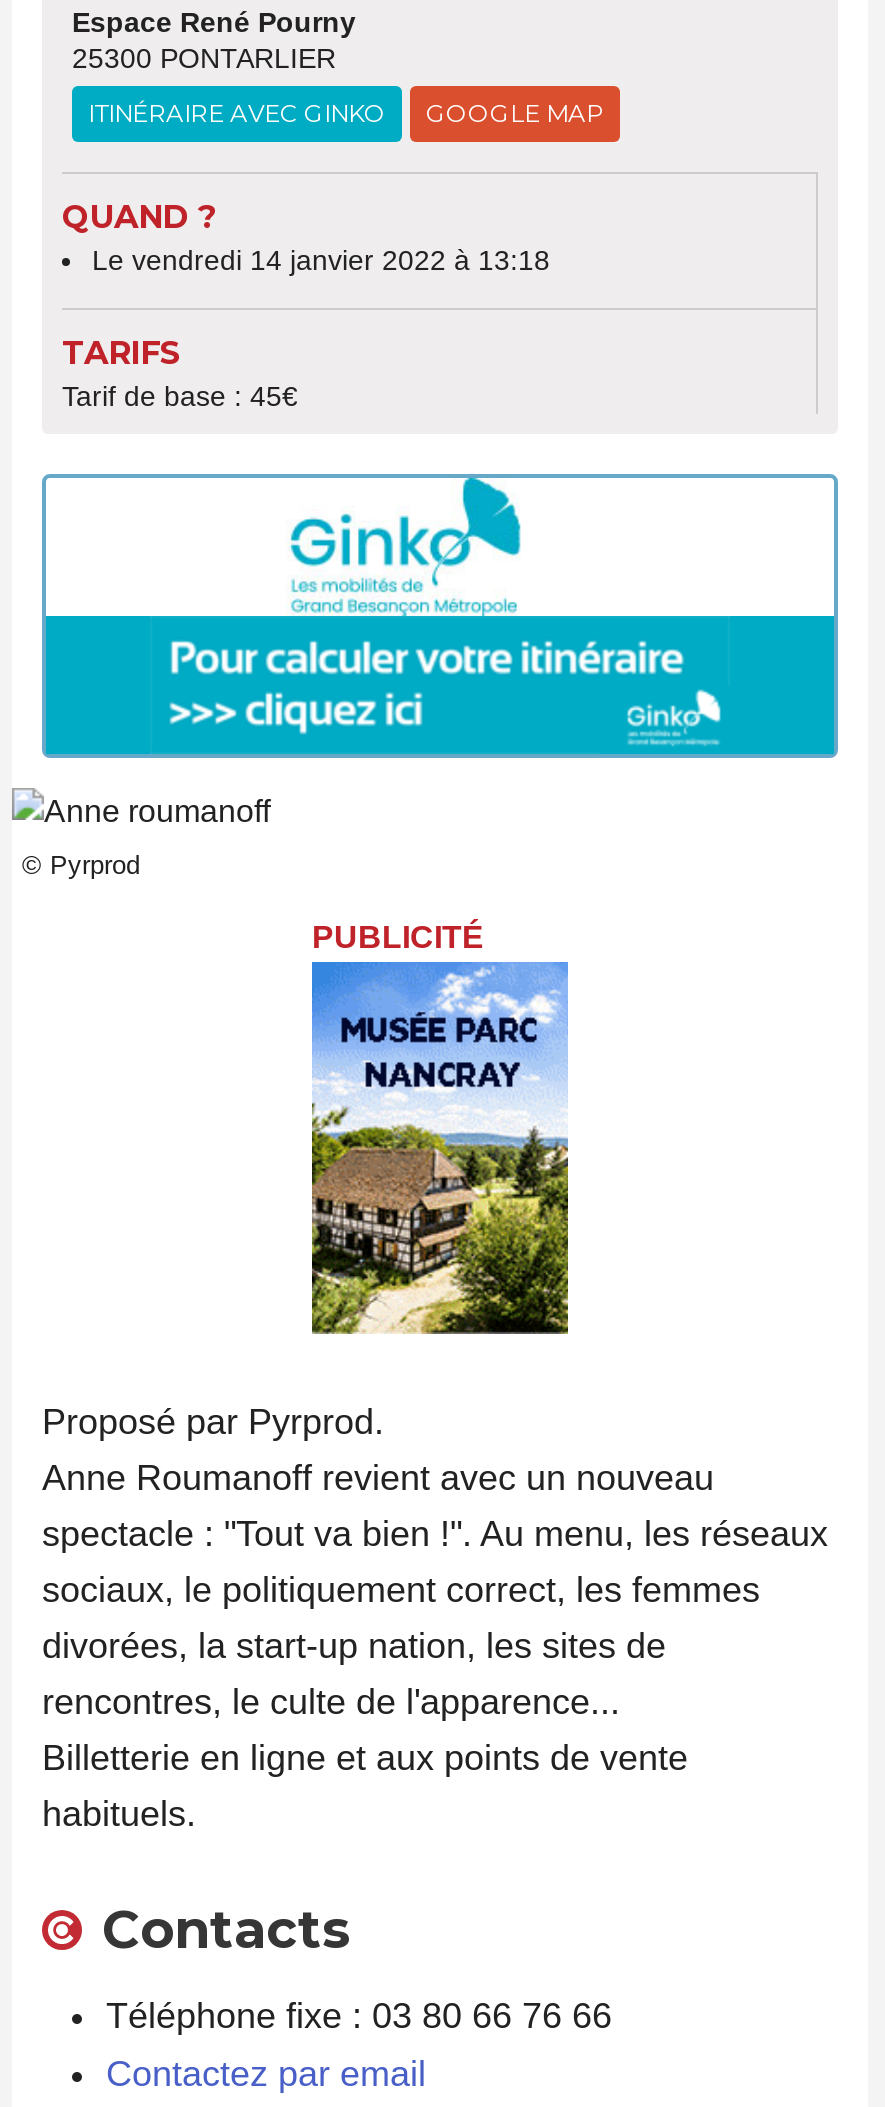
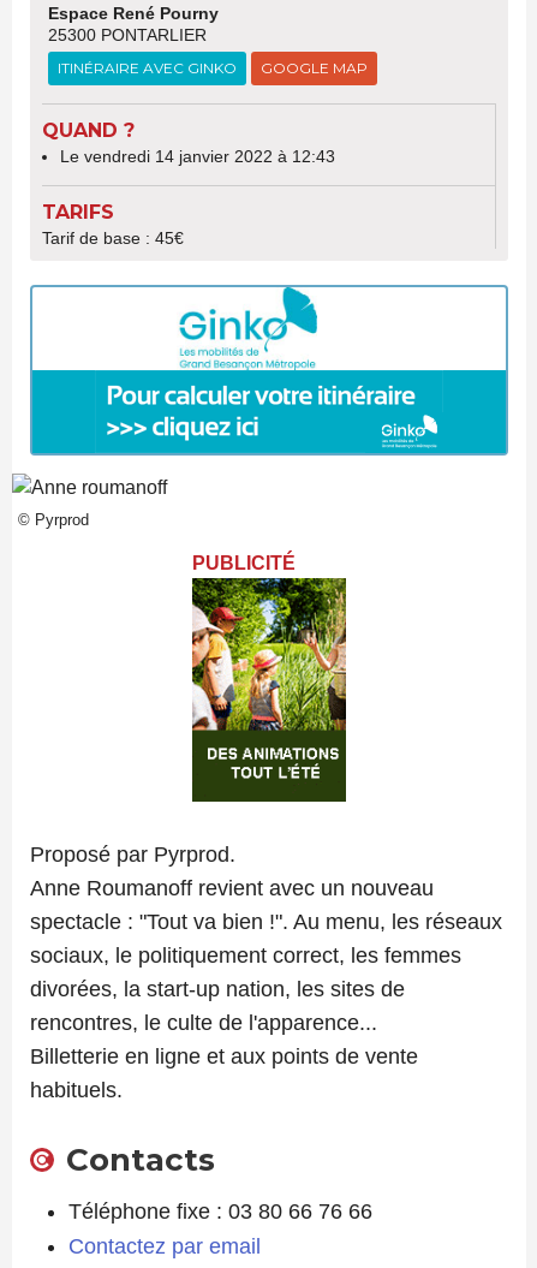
[92,244,550,276] Le vendredi 14 janvier 2022 à 13:18 -> [60,147,335,166] Le vendredi 14 janvier 2022 à 12:43
[310,960,570,1336] [image] -> [191,577,347,803] [image]

